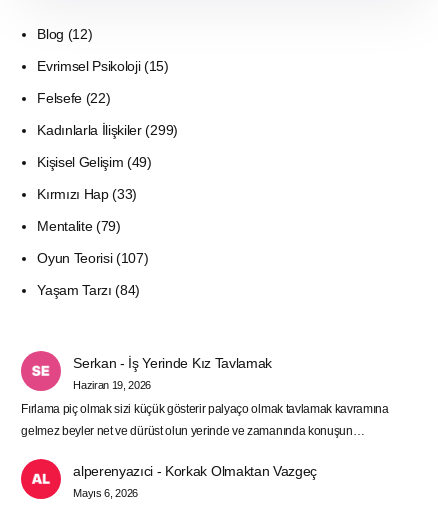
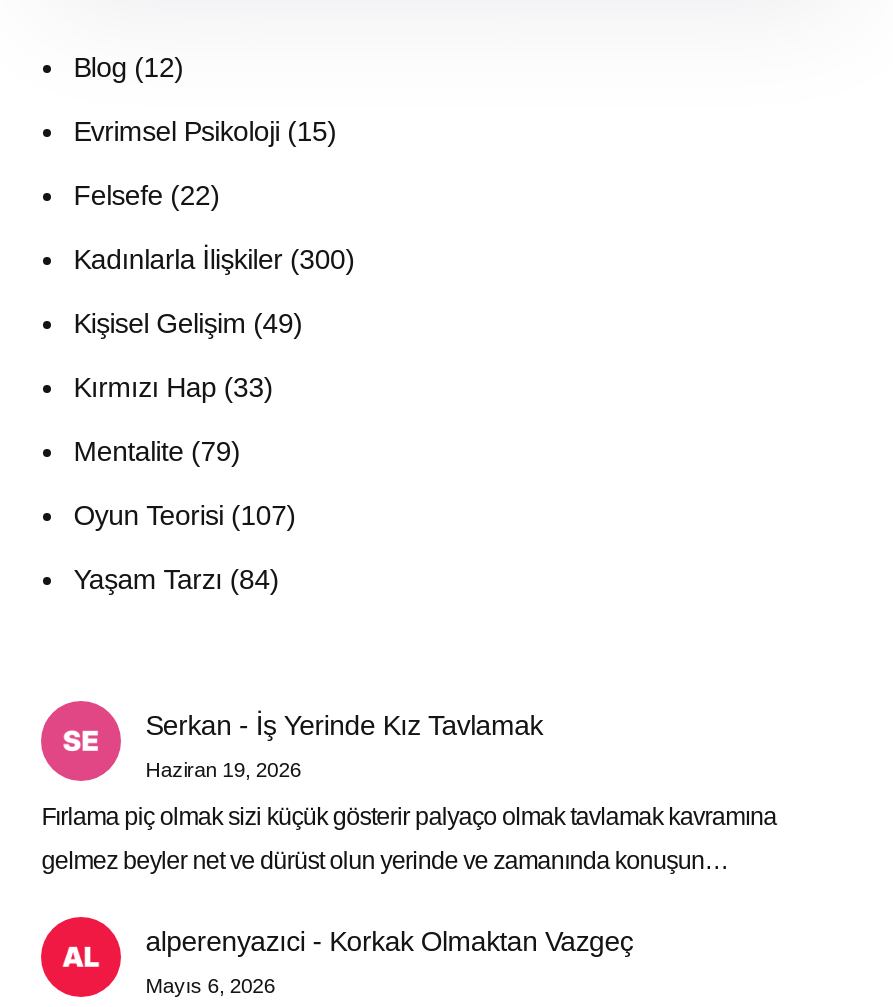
[37,122,178,138] Kadınlarla İlişkiler (299) -> [73,243,355,275] Kadınlarla İlişkiler (300)

